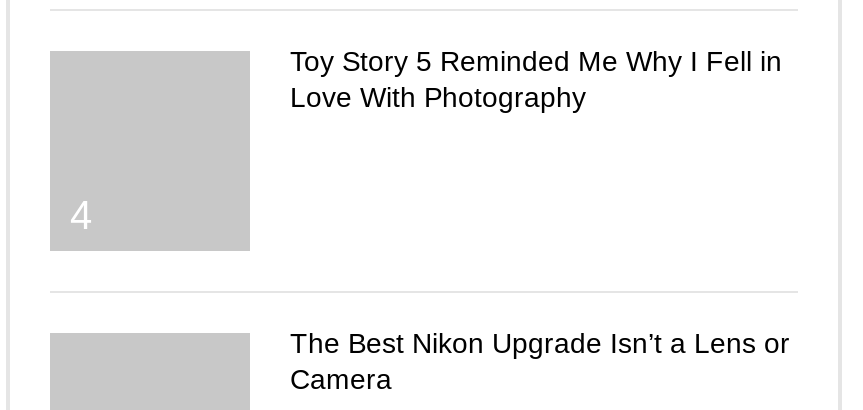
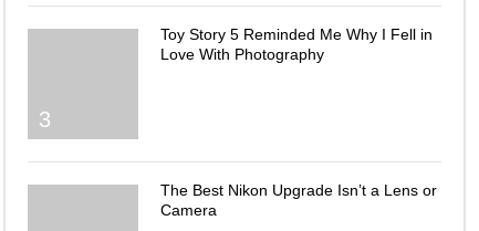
[70,192,92,236] 4 -> [39,107,51,131] 3

